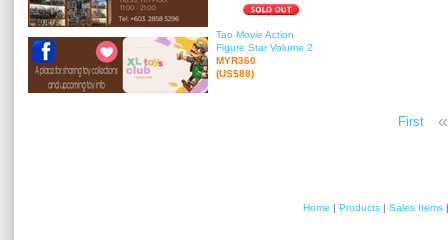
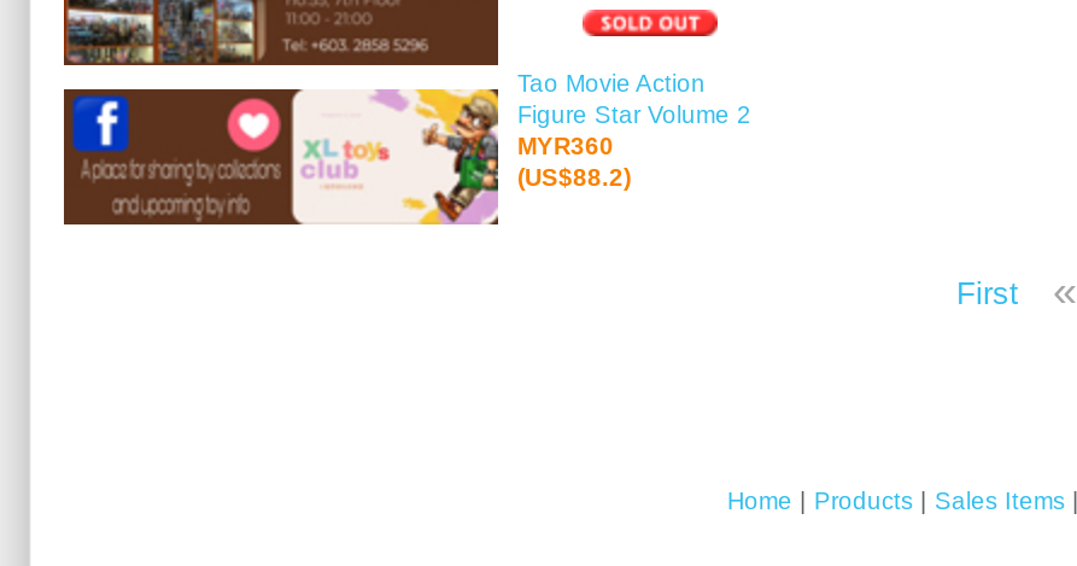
[216,68,254,79] (US$88) -> [517,164,631,191] (US$88.2)

